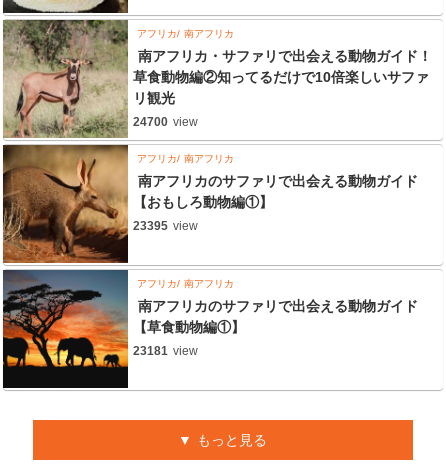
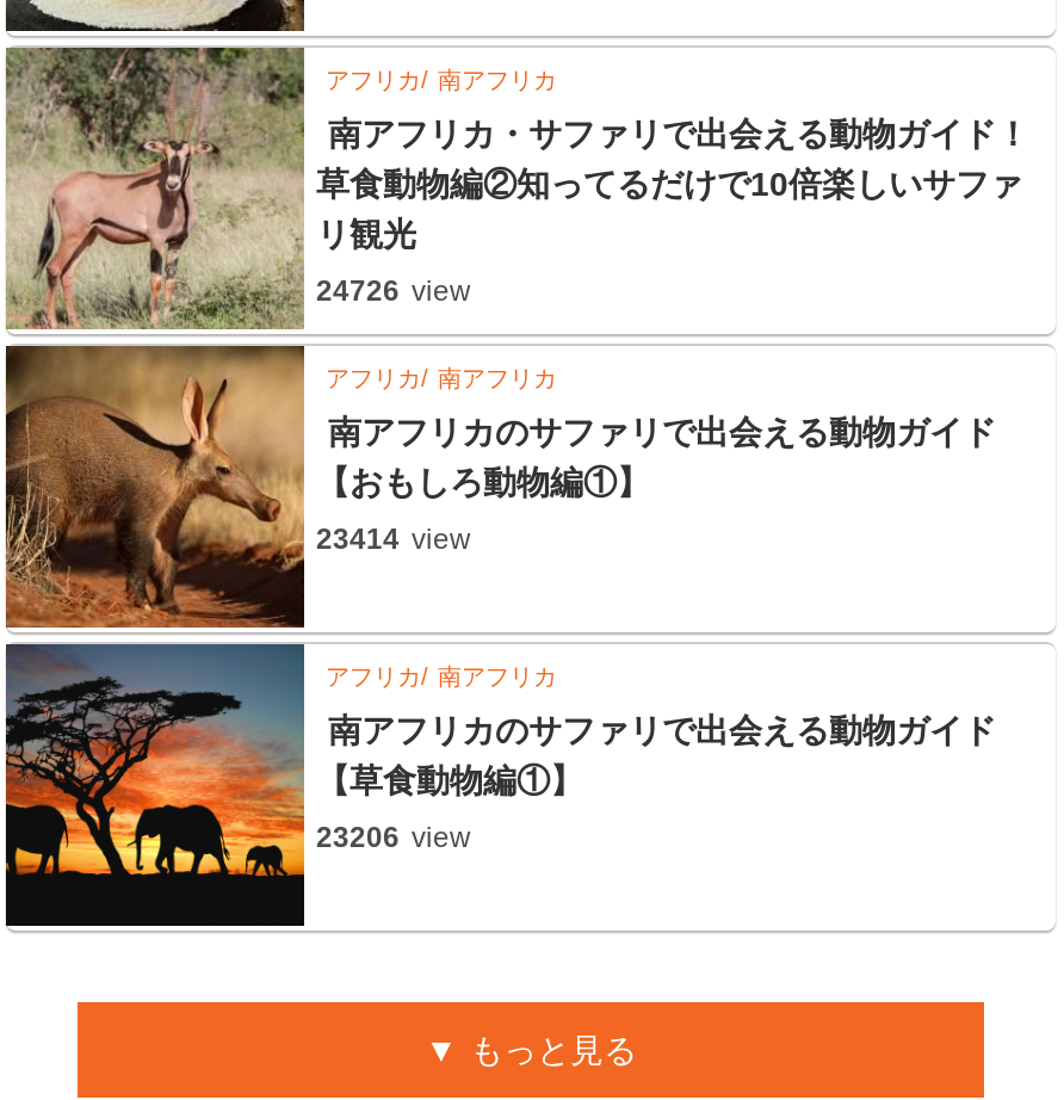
[133,115,198,129] 24700 view -> [316,275,471,309] 24726 view
[133,219,198,233] 23395 view -> [316,524,471,557] 23414 view
[133,344,198,358] 23181 view -> [316,822,471,855] 23206 view

